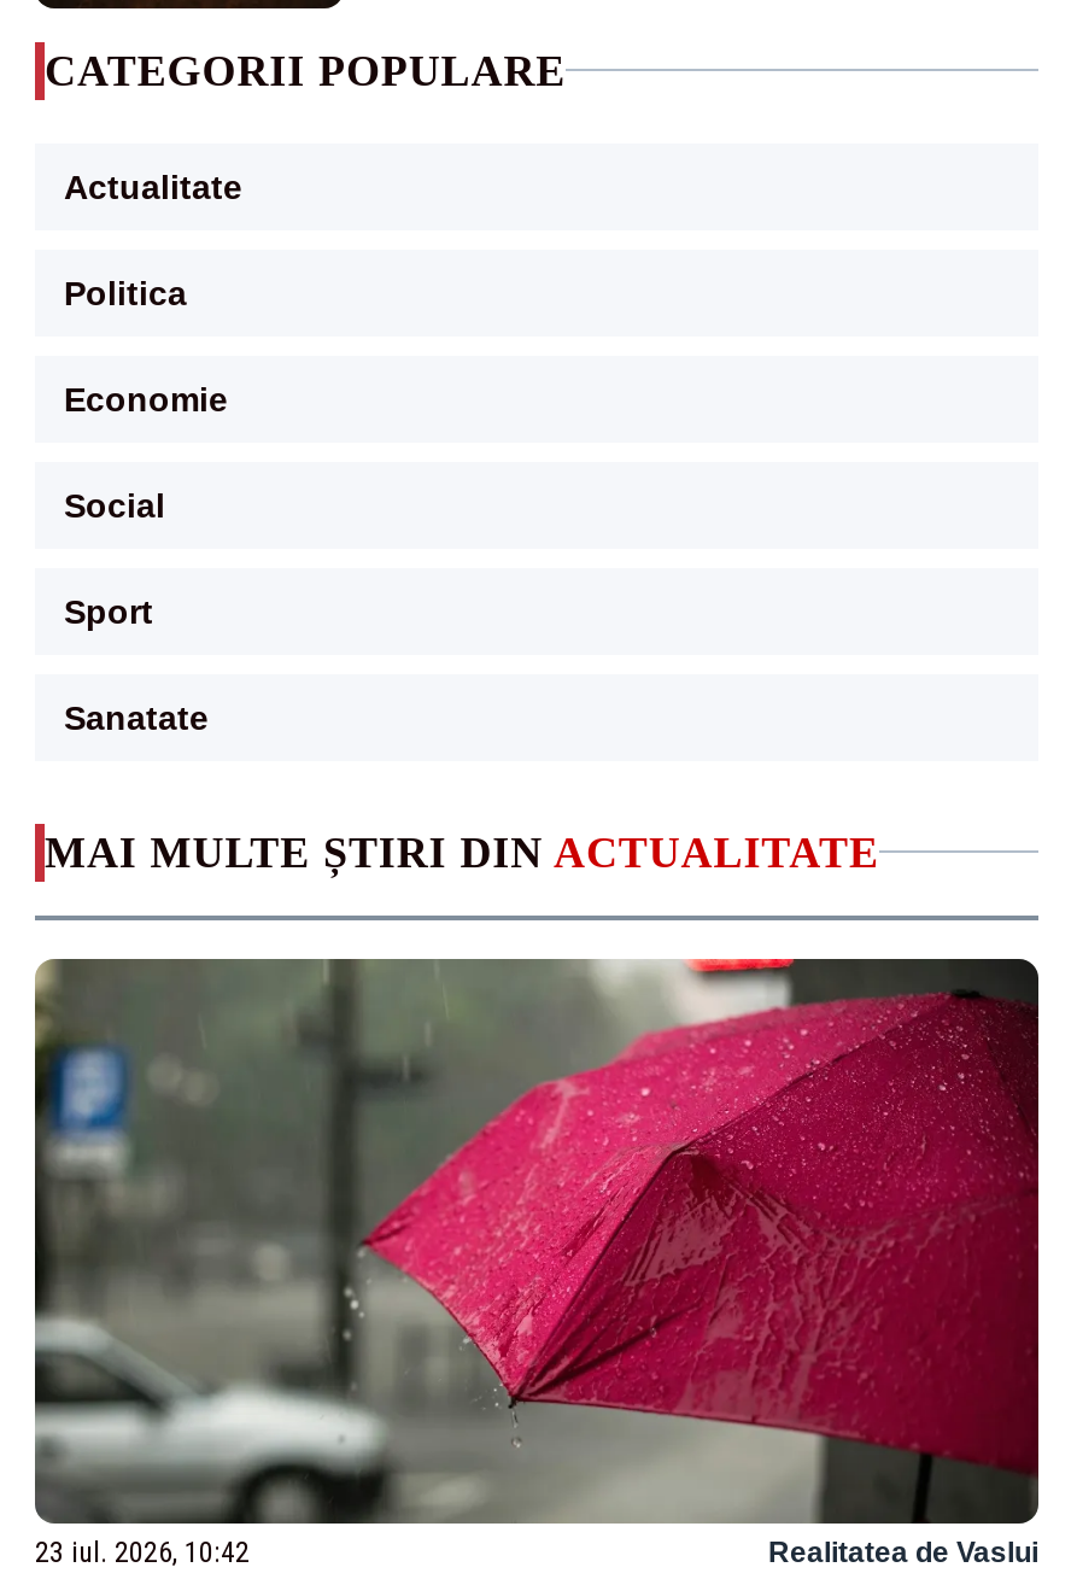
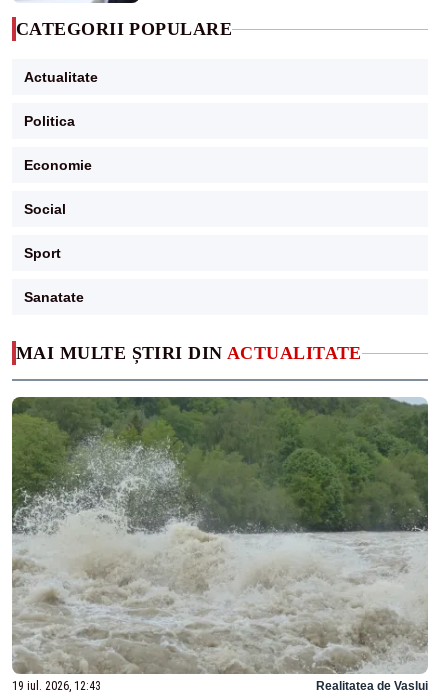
[35,955,1041,1570] [image] | 23 iul. 2026, 10:42 -> [11,396,429,693] [image] | 19 iul. 2026, 12:43

